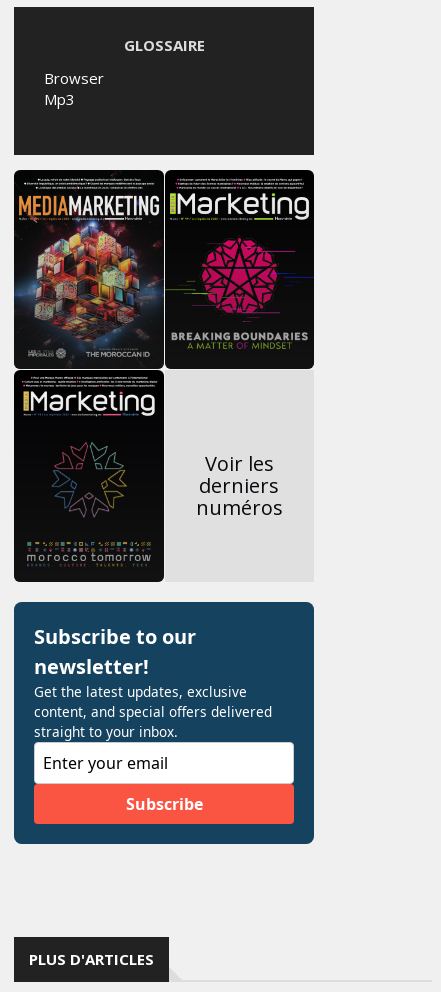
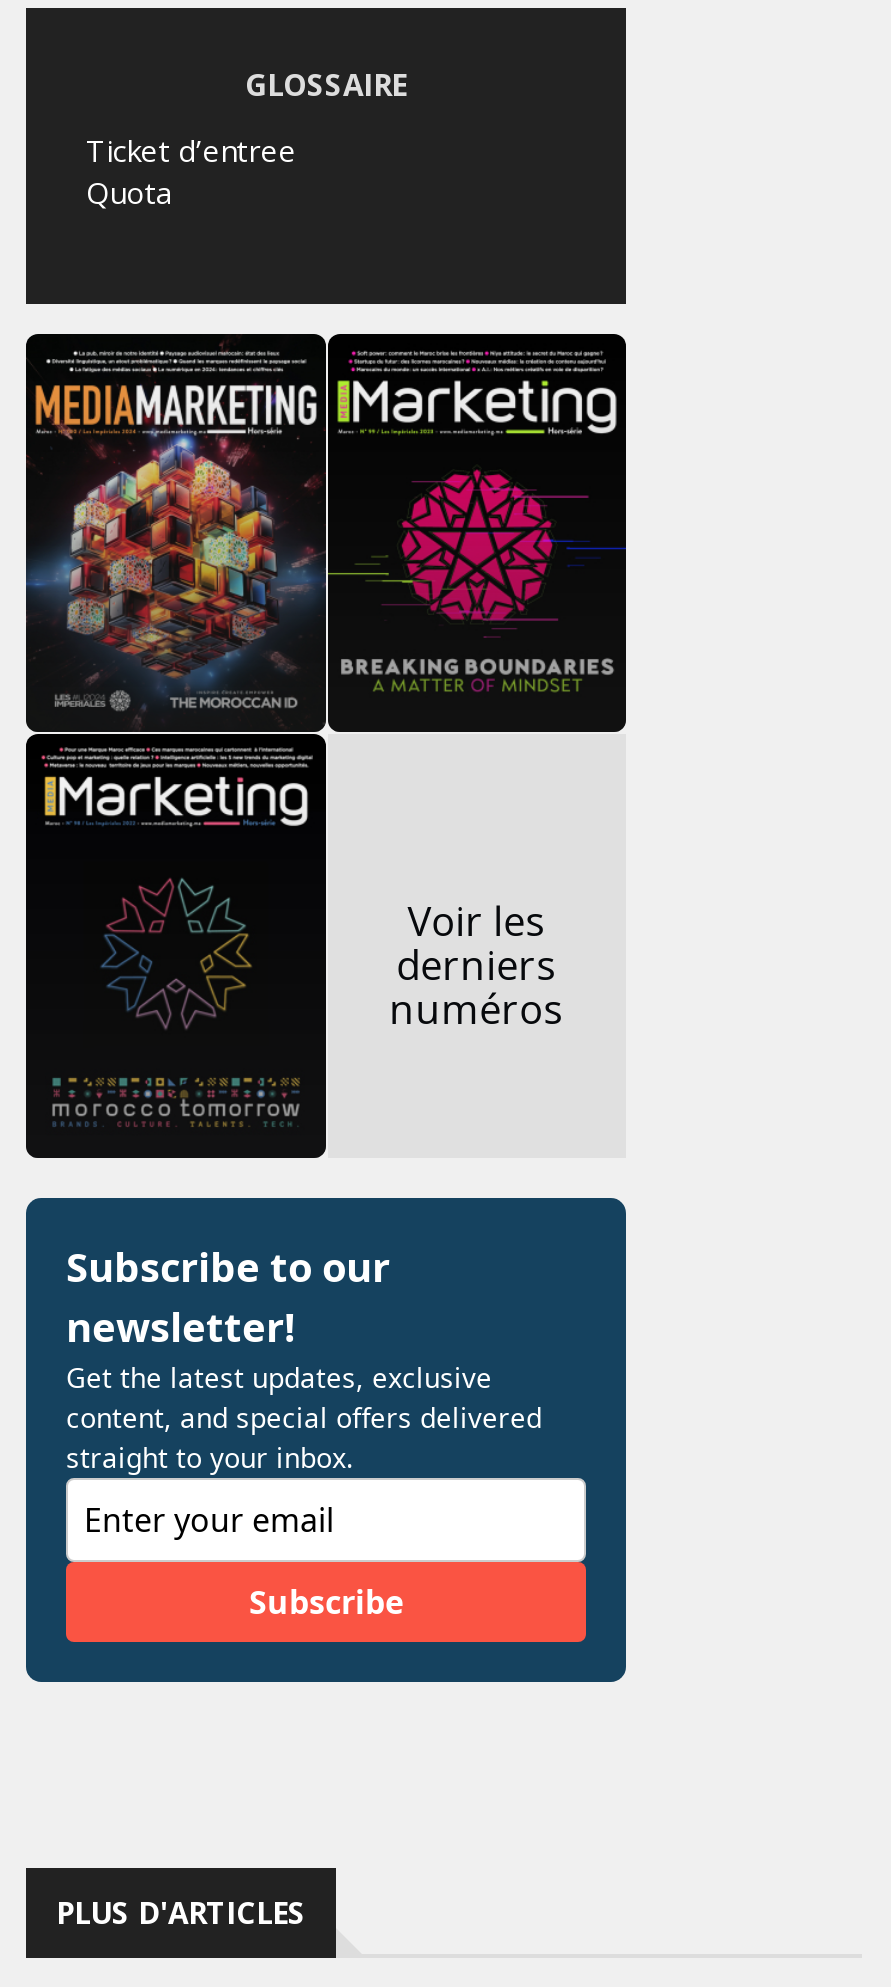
[44,68,104,109] Browser | Mp3 -> [86,130,296,212] Ticket d’entree | Quota

